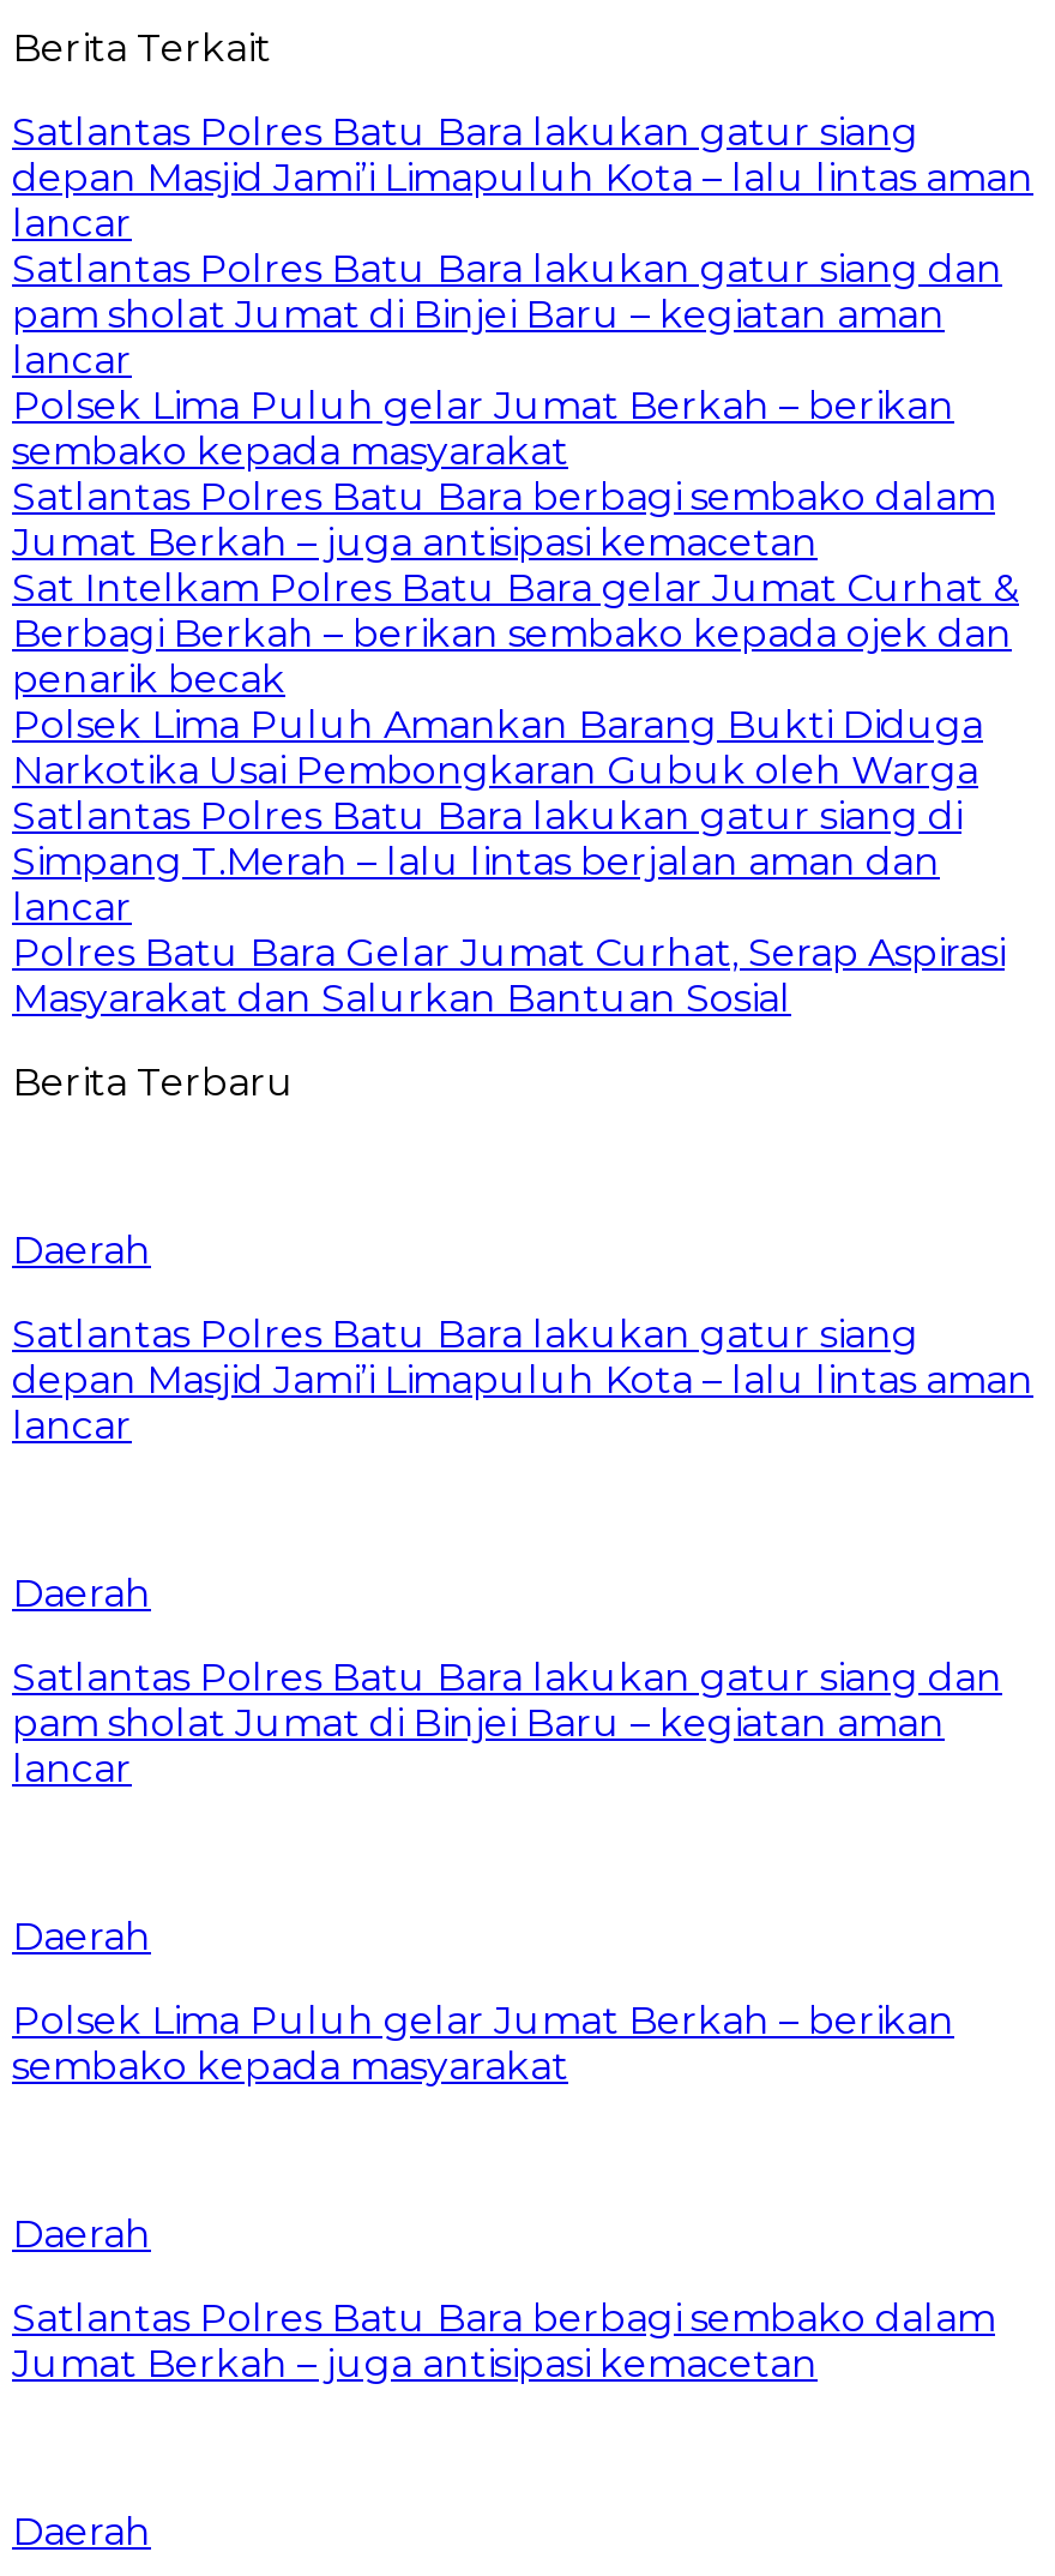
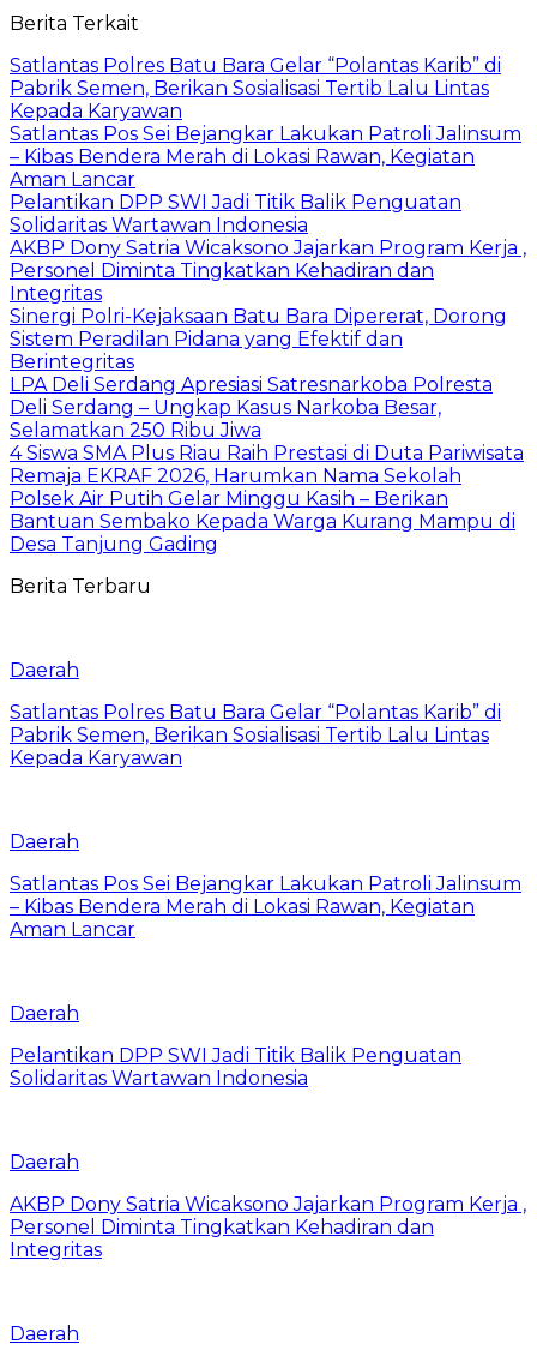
[12,109,1033,1021] Satlantas Polres Batu Bara lakukan gatur siang | depan Masjid Jami’i Limapuluh Kota – lalu lintas aman | lancar | Satlantas Polres Batu Bara lakukan gatur siang dan | pam sholat Jumat di Binjei Baru – kegiatan aman | lancar | Polsek Lima Puluh gelar Jumat Berkah – berikan | sembako kepada masyarakat | Satlantas Polres Batu Bara berbagi sembako dalam | Jumat Berkah – juga antisipasi kemacetan | Sat Intelkam Polres Batu Bara gelar Jumat Curhat & | Berbagi Berkah – berikan sembako kepada ojek dan | penarik becak | Polsek Lima Puluh Amankan Barang Bukti Diduga | Narkotika Usai Pembongkaran Gubuk oleh Warga | Satlantas Polres Batu Bara lakukan gatur siang di | Simpang T.Merah – lalu lintas berjalan aman dan | lancar | Polres Batu Bara Gelar Jumat Curhat, Serap Aspirasi | Masyarakat dan Salurkan Bantuan Sosial -> [10,54,526,555] Satlantas Polres Batu Bara Gelar “Polantas Karib” di | Pabrik Semen, Berikan Sosialisasi Tertib Lalu Lintas | Kepada Karyawan | Satlantas Pos Sei Bejangkar Lakukan Patroli Jalinsum | – Kibas Bendera Merah di Lokasi Rawan, Kegiatan | Aman Lancar | Pelantikan DPP SWI Jadi Titik Balik Penguatan | Solidaritas Wartawan Indonesia | AKBP Dony Satria Wicaksono Jajarkan Program Kerja , | Personel Diminta Tingkatkan Kehadiran dan | Integritas | Sinergi Polri-Kejaksaan Batu Bara Dipererat, Dorong | Sistem Peradilan Pidana yang Efektif dan | Berintegritas | LPA Deli Serdang Apresiasi Satresnarkoba Polresta | Deli Serdang – Ungkap Kasus Narkoba Besar, | Selamatkan 250 Ribu Jiwa | 4 Siswa SMA Plus Riau Raih Prestasi di Duta Pariwisata | Remaja EKRAF 2026, Harumkan Nama Sekolah | Polsek Air Putih Gelar Minggu Kasih – Berikan | Bantuan Sembako Kepada Warga Kurang Mampu di | Desa Tanjung Gading
[12,1311,1033,1448] Satlantas Polres Batu Bara lakukan gatur siang | depan Masjid Jami’i Limapuluh Kota – lalu lintas aman | lancar -> [10,701,501,769] Satlantas Polres Batu Bara Gelar “Polantas Karib” di | Pabrik Semen, Berikan Sosialisasi Tertib Lalu Lintas | Kepada Karyawan
[12,1654,1002,1791] Satlantas Polres Batu Bara lakukan gatur siang dan | pam sholat Jumat di Binjei Baru – kegiatan aman | lancar -> [10,872,521,941] Satlantas Pos Sei Bejangkar Lakukan Patroli Jalinsum | – Kibas Bendera Merah di Lokasi Rawan, Kegiatan | Aman Lancar
[12,1997,954,2089] Polsek Lima Puluh gelar Jumat Berkah – berikan | sembako kepada masyarakat -> [10,1044,461,1089] Pelantikan DPP SWI Jadi Titik Balik Penguatan | Solidaritas Wartawan Indonesia
[12,2295,995,2386] Satlantas Polres Batu Bara berbagi sembako dalam | Jumat Berkah – juga antisipasi kemacetan -> [10,1193,526,1261] AKBP Dony Satria Wicaksono Jajarkan Program Kerja , | Personel Diminta Tingkatkan Kehadiran dan | Integritas

